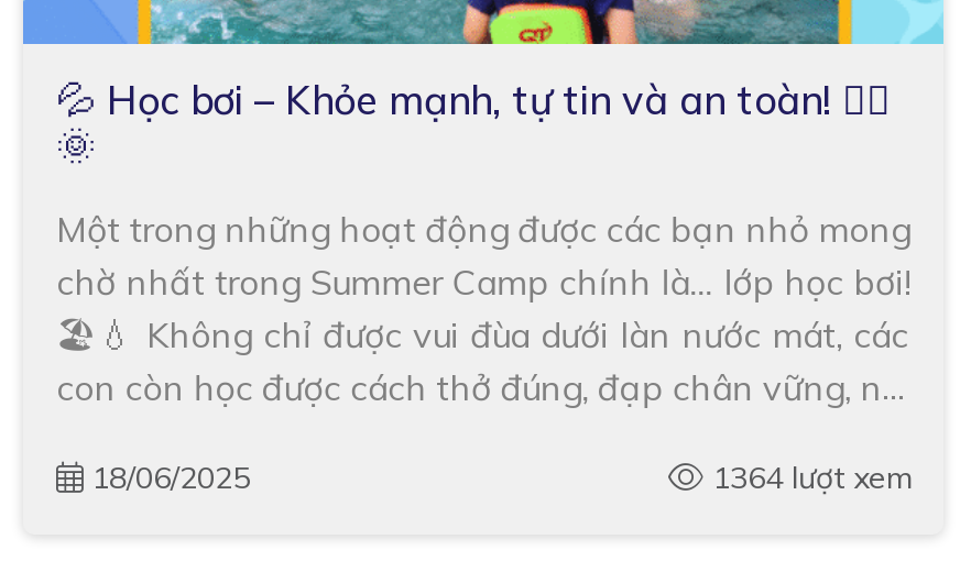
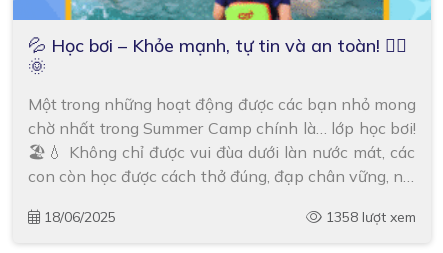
[703,457,910,496] 1364 lượt xem -> [322,208,416,226] 1358 lượt xem

